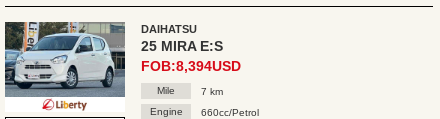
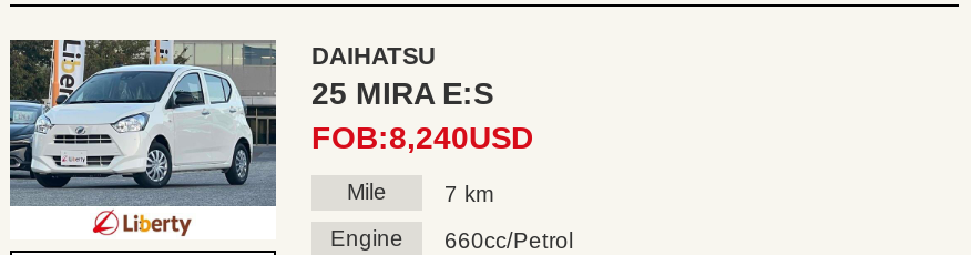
[141,58,241,74] FOB:8,394USD -> [311,120,533,155] FOB:8,240USD

